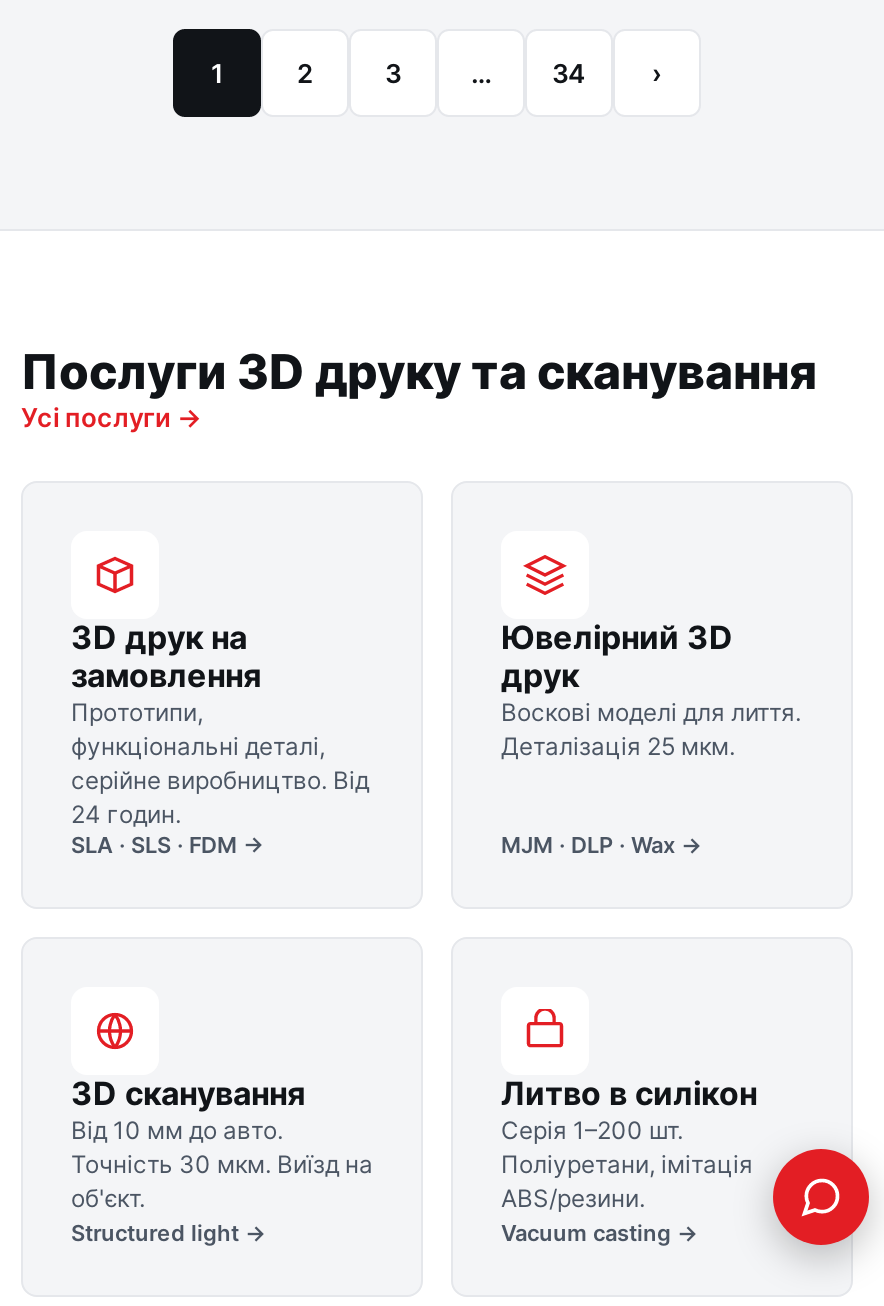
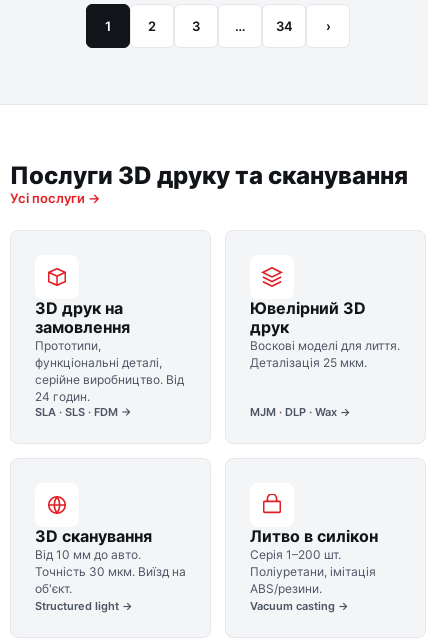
[769,1147,873,1255] [image] -> none

